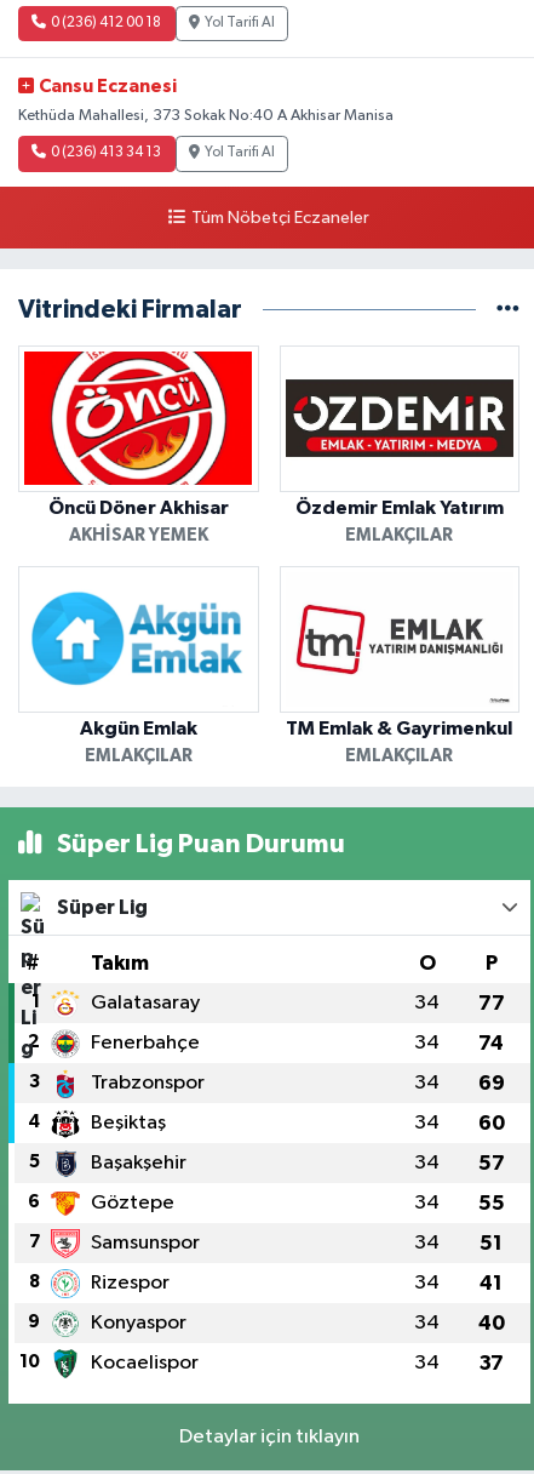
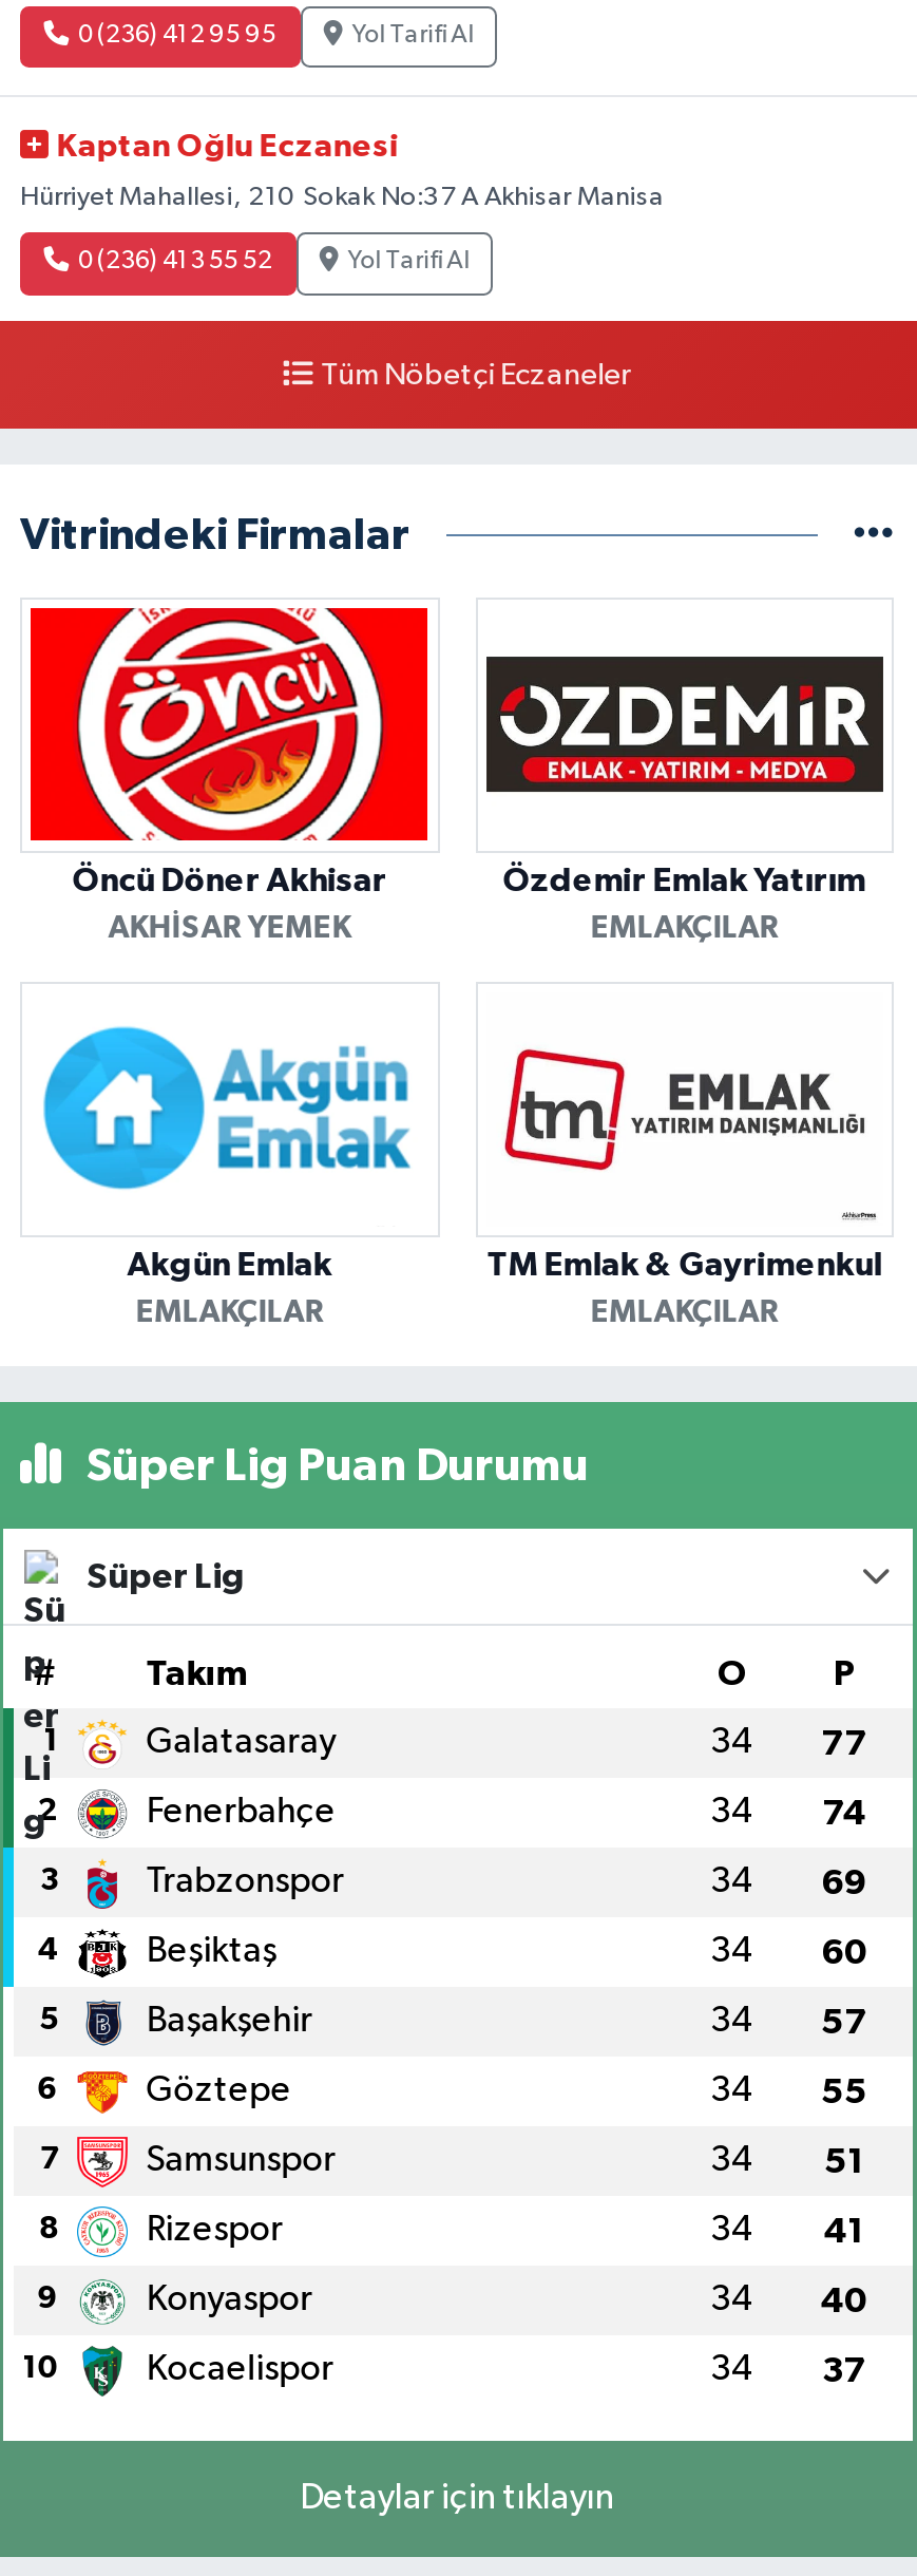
[51,16,162,30] 0 (236) 412 00 18 -> [78,23,276,49] 0 (236) 412 95 95
[39,77,177,95] Cansu Eczanesi -> [56,130,398,162] Kaptan Oğlu Eczanesi
[18,108,394,123] Kethüda Mahallesi, 373 Sokak No:40 A Akhisar Manisa -> [20,183,664,211] Hürriyet Mahallesi, 210 Sokak No:37 A Akhisar Manisa
[51,146,162,160] 0 (236) 413 34 13 -> [78,250,272,275] 0 (236) 413 55 52

